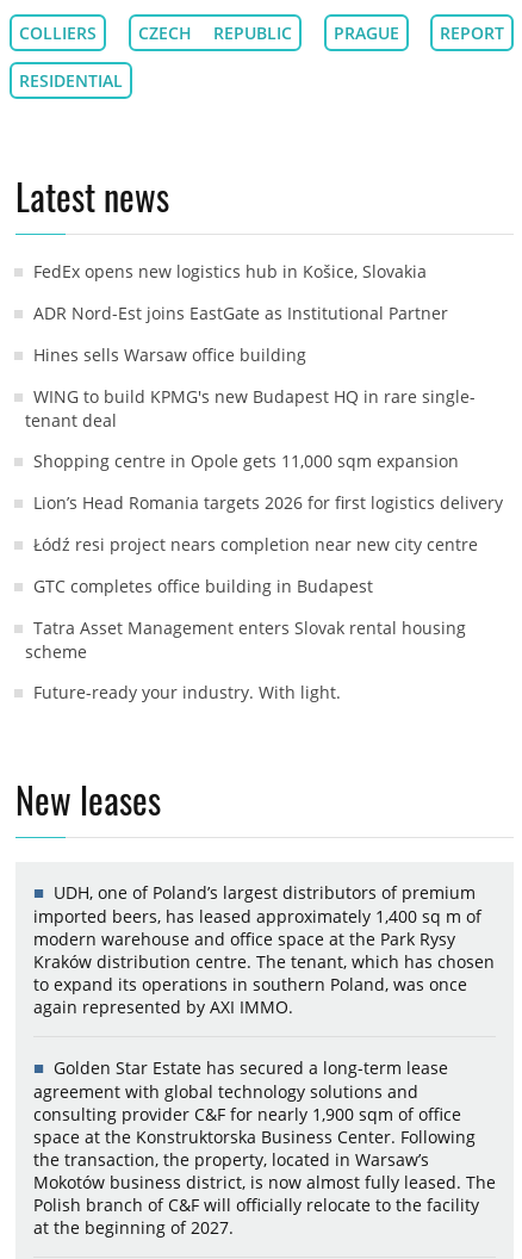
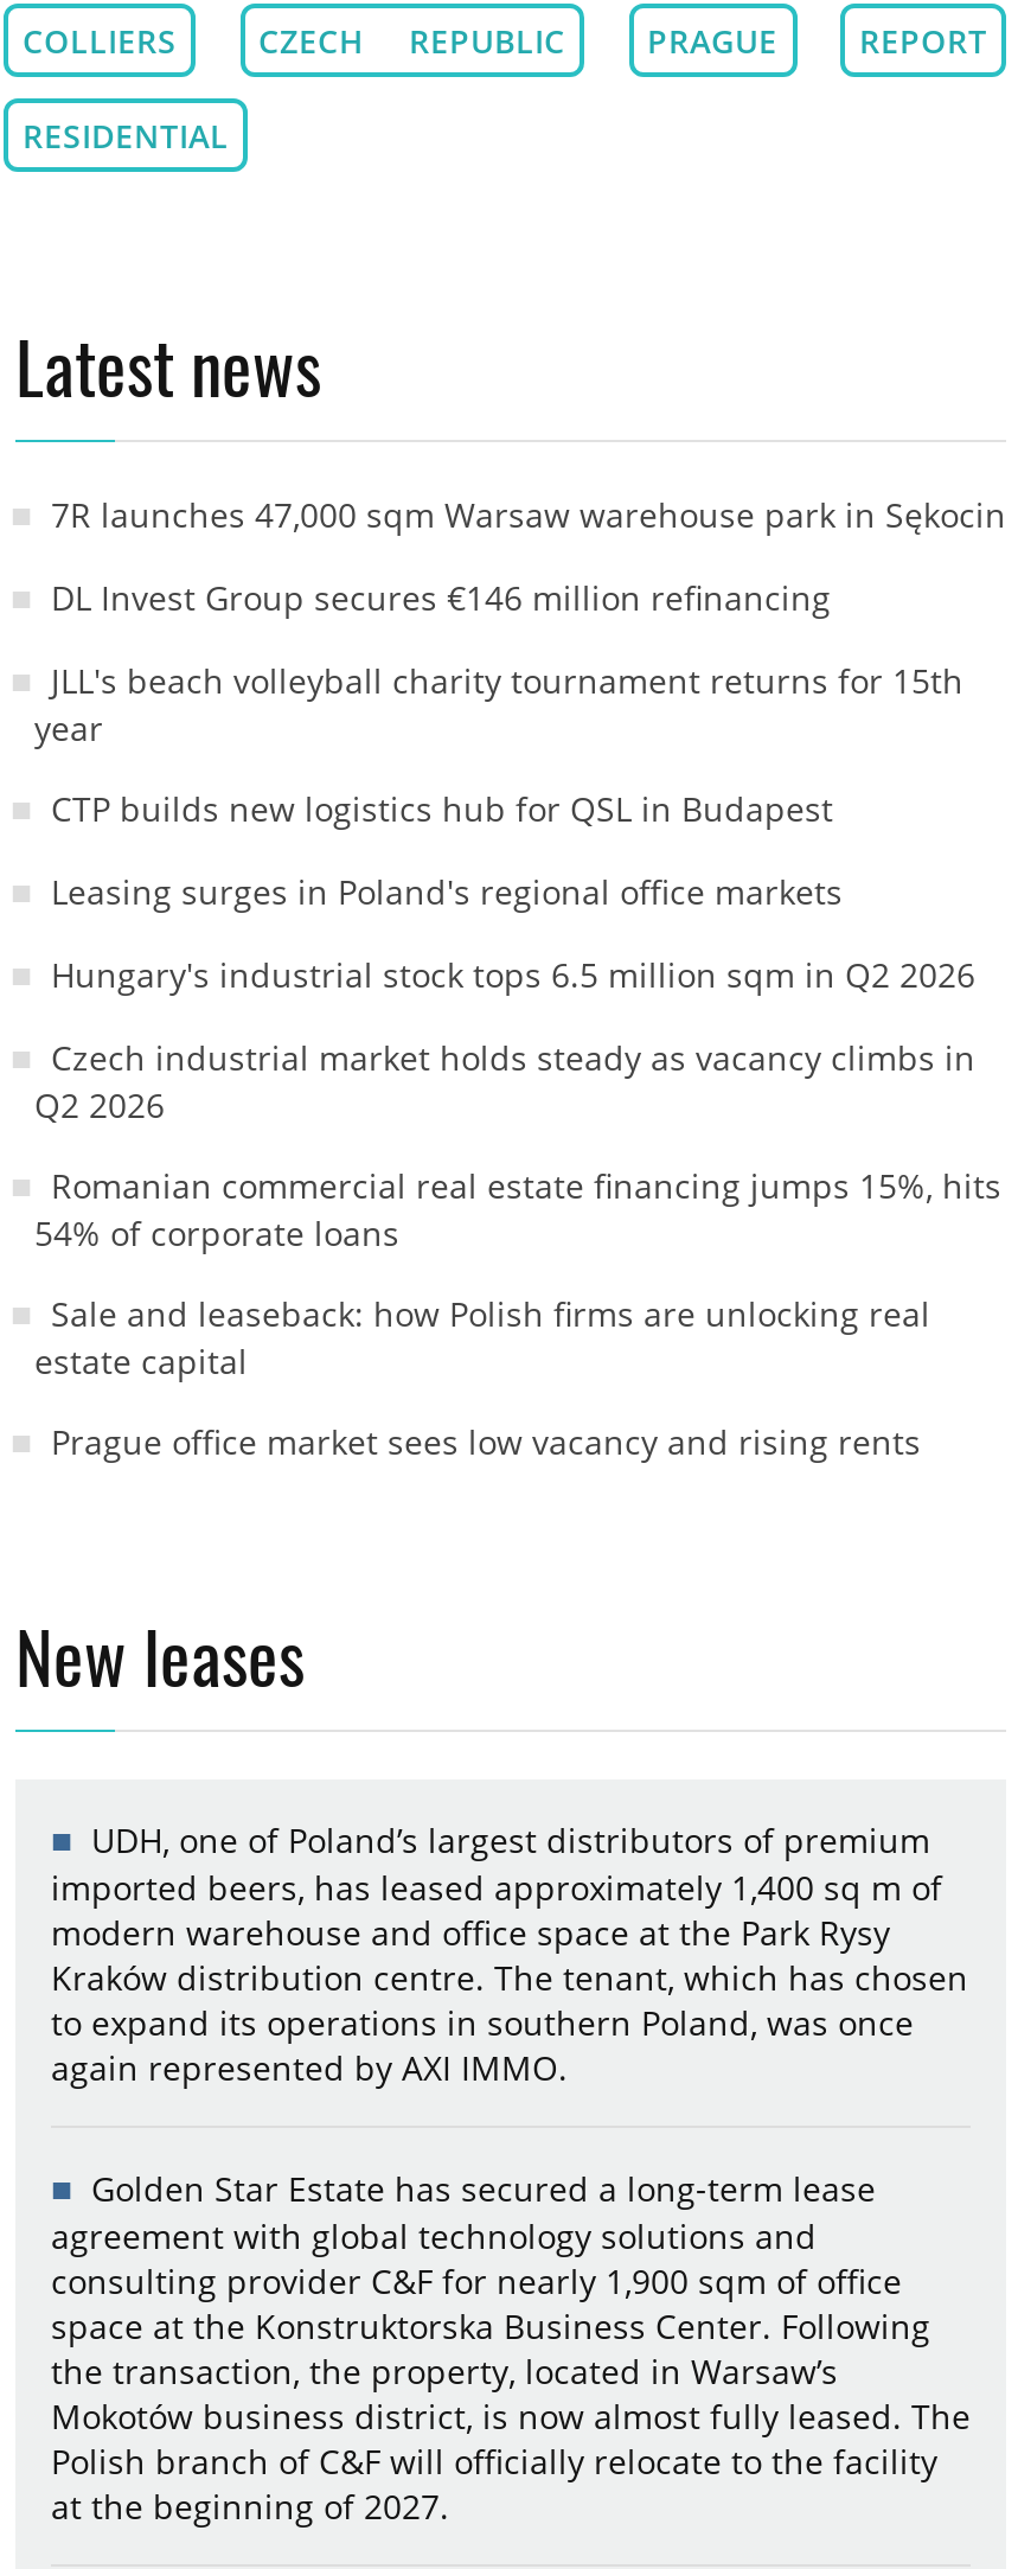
[33,260,427,282] FedEx opens new logistics hub in Košice, Slovakia -> [51,492,1006,537] 7R launches 47,000 sqm Warsaw warehouse park in Sękocin
[33,301,448,324] ADR Nord-Est joins EastGate as Institutional Partner -> [51,574,831,620] DL Invest Group secures €146 million refinancing
[33,343,306,366] Hines sells Warsaw office building -> [34,657,963,750] JLL's beach volleyball charity tournament returns for 15th | year
[25,385,476,431] WING to build KPMG's new Budapest HQ in rare single- | tenant deal -> [51,786,833,831] CTP builds new logistics hub for QSL in Budapest
[33,449,459,472] Shopping centre in Opole gets 11,000 sqm expansion -> [51,869,843,914] Leasing surges in Poland's regional office markets
[33,491,503,514] Lion’s Head Romania targets 2026 for first logistics delivery -> [51,951,975,997] Hungary's industrial stock tops 6.5 million sqm in Q2 2026
[33,533,478,555] Łódź resi project nears completion near new city centre -> [34,1034,975,1127] Czech industrial market holds steady as vacancy climbs in | Q2 2026
[33,574,373,597] GTC completes office building in Budapest -> [34,1163,1001,1255] Romanian commercial real estate financing jumps 15%, hits | 54% of corporate loans
[25,616,466,663] Tatra Asset Management enters Slovak rental housing | scheme -> [34,1291,930,1383] Sale and leaseback: how Polish firms are unlocking real | estate capital
[33,681,341,703] Future-ready your industry. With light. -> [51,1419,921,1464] Prague office market sees low vacancy and rising rents

